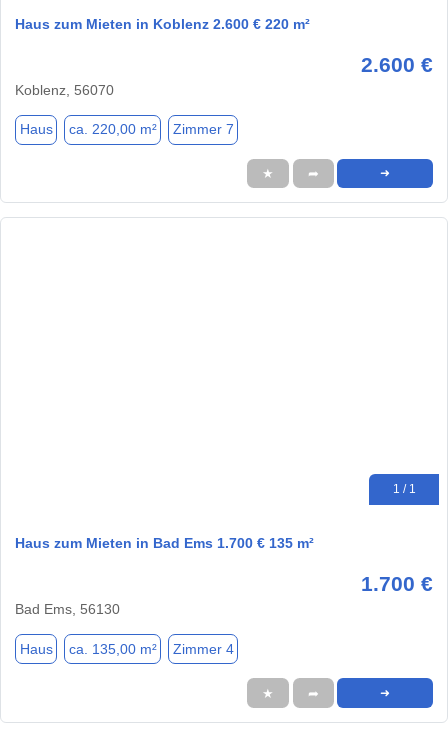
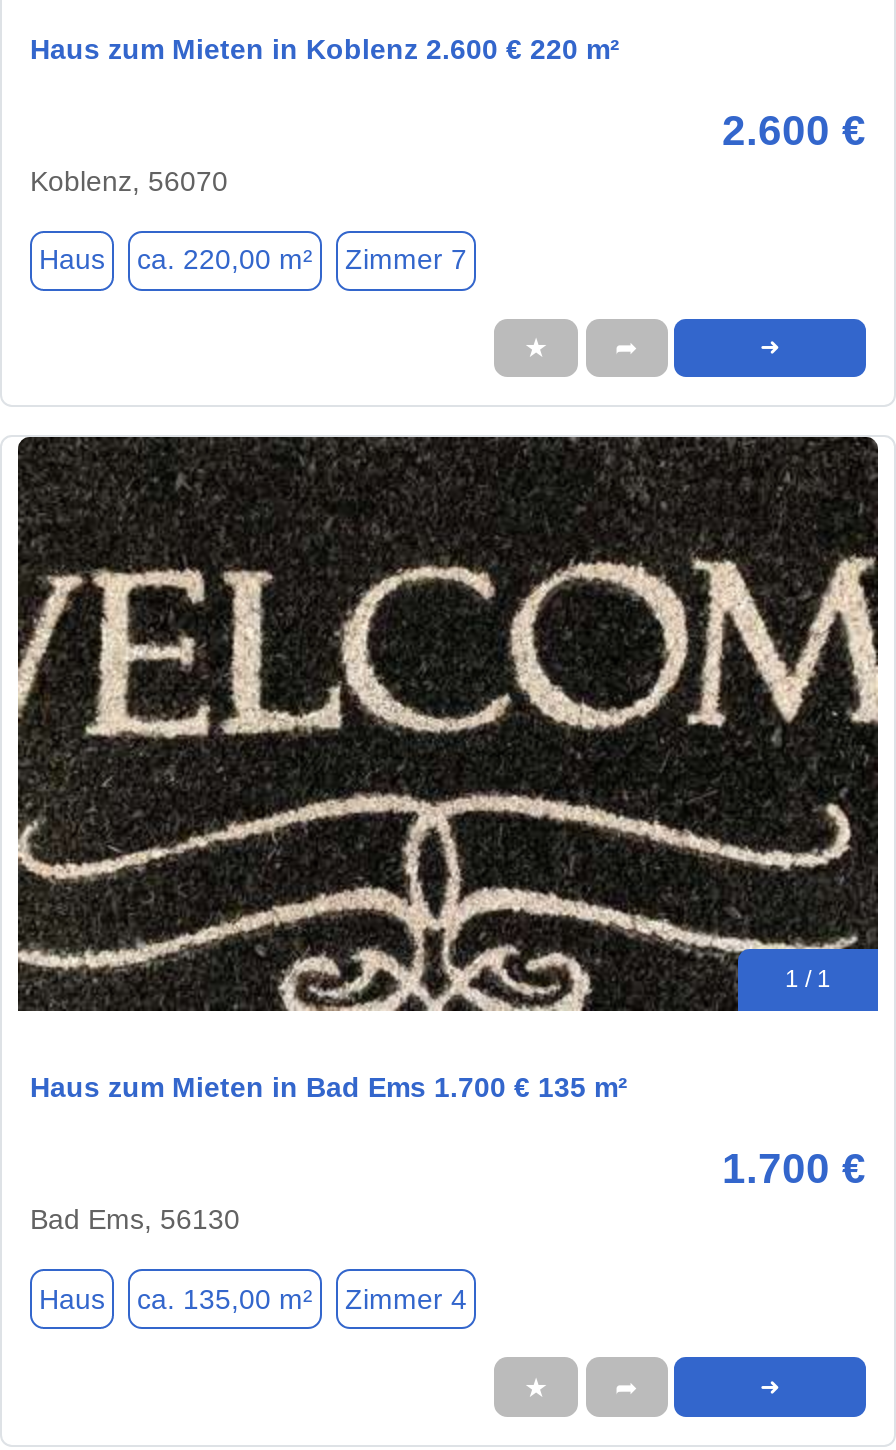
none -> [16,435,880,1013] [image]

